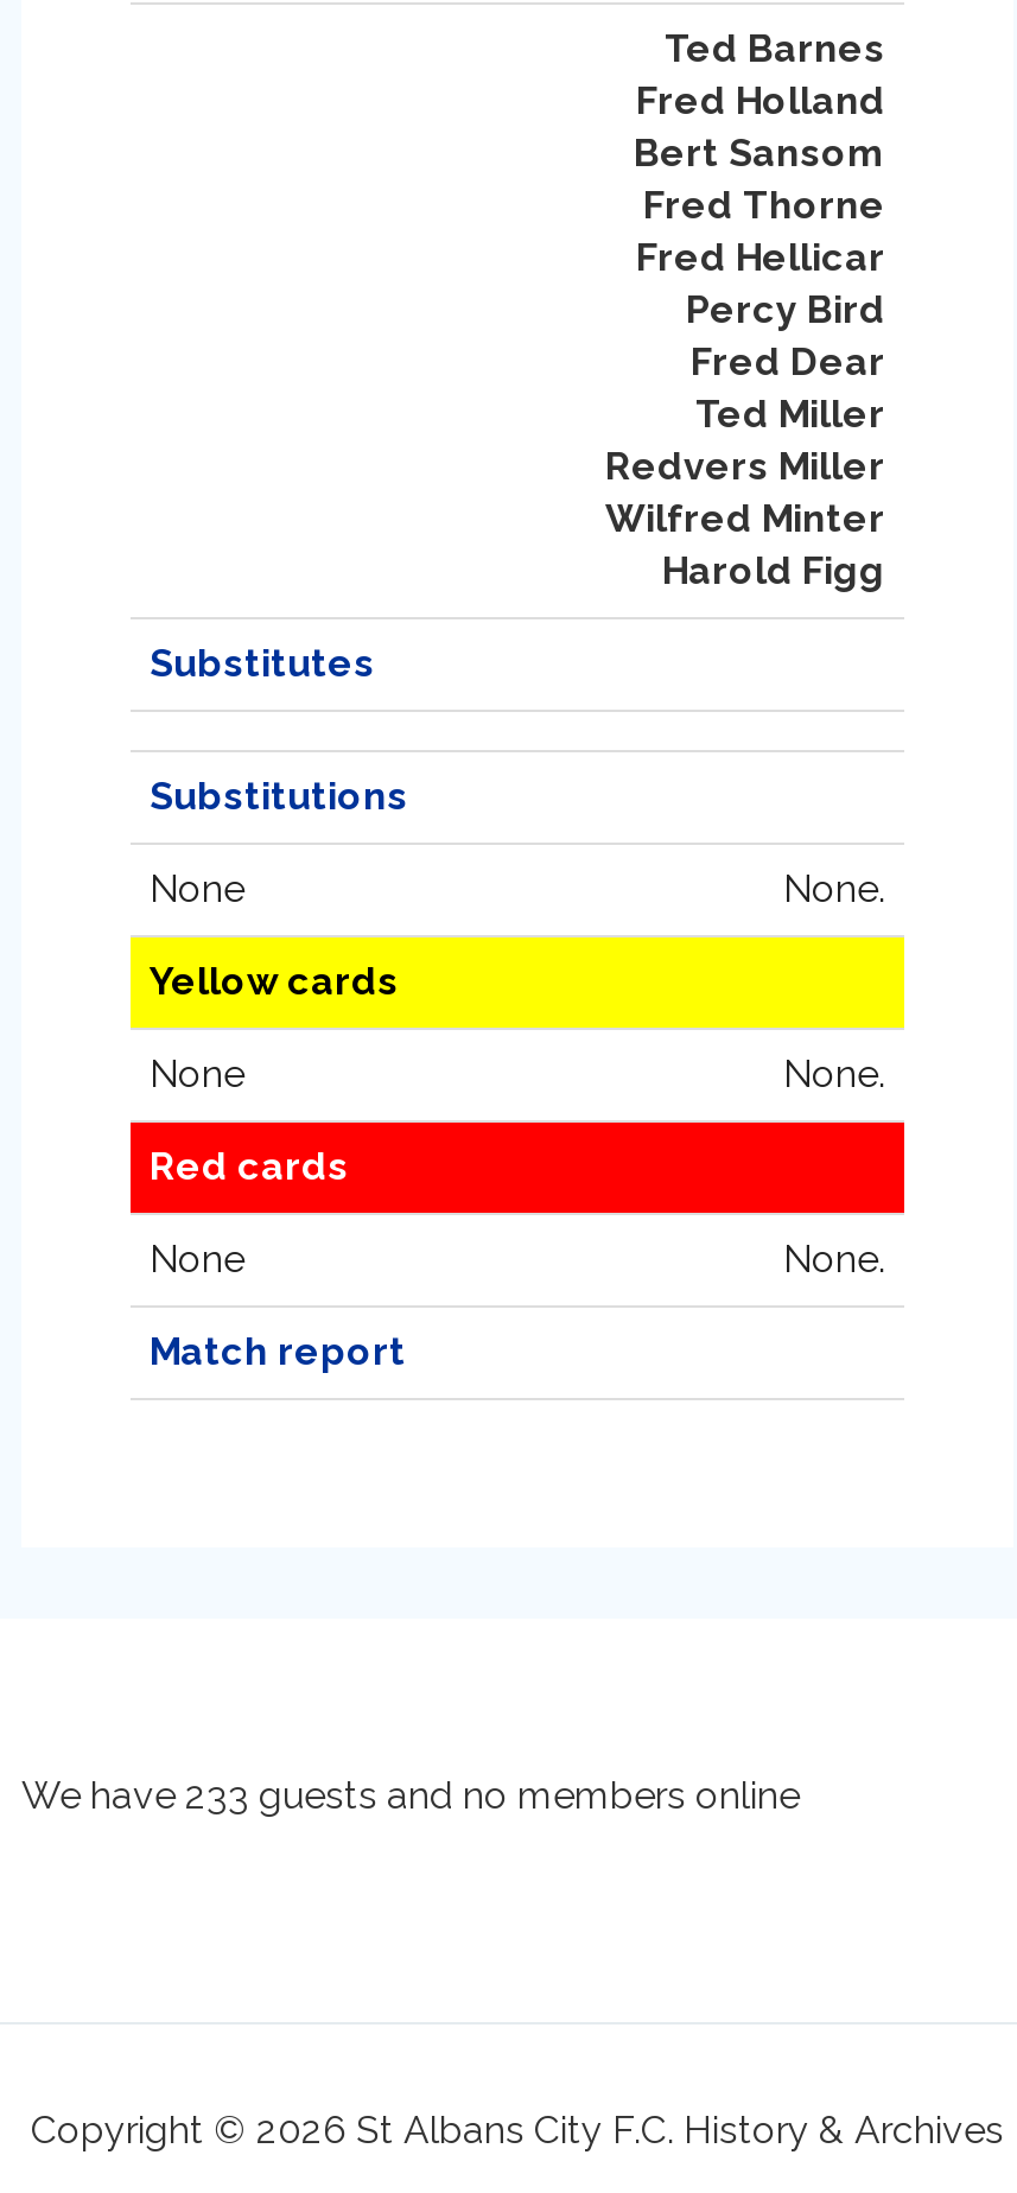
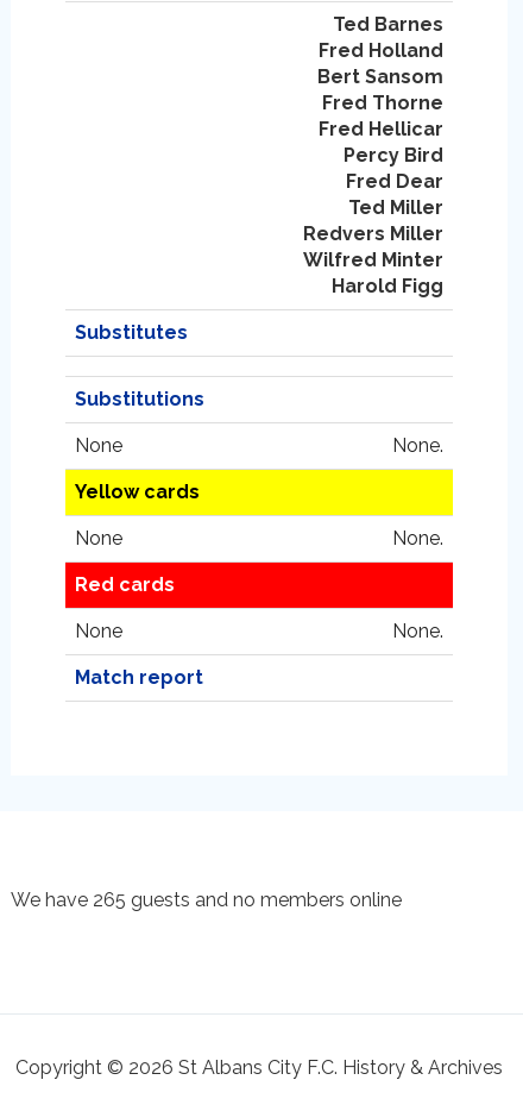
[21,1773,800,1818] We have 233 guests and no members online -> [11,889,402,911] We have 265 guests and no members online

